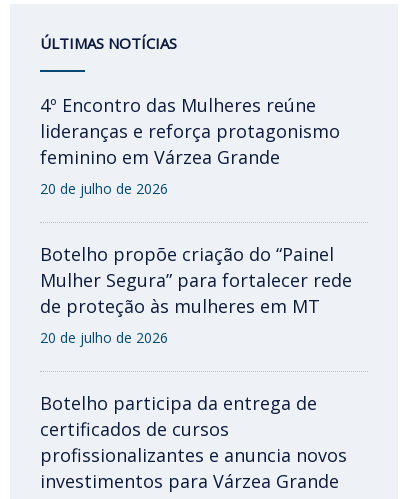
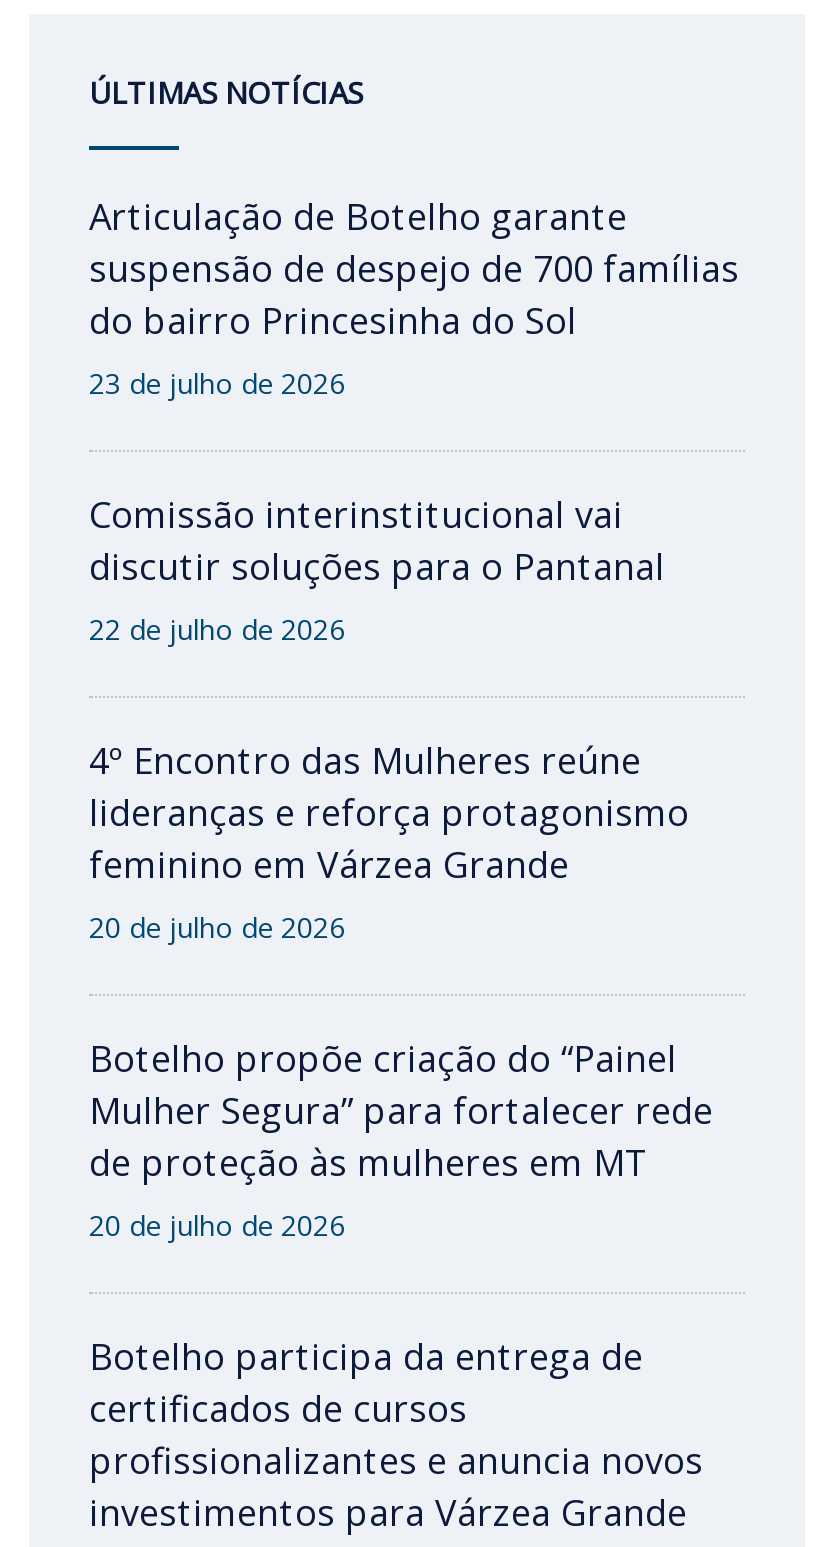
none -> [89,192,739,648] Articulação de Botelho garante | suspensão de despejo de 700 famílias | do bairro Princesinha do Sol | 23 de julho de 2026 | Comissão interinstitucional vai | discutir soluções para o Pantanal | 22 de julho de 2026

